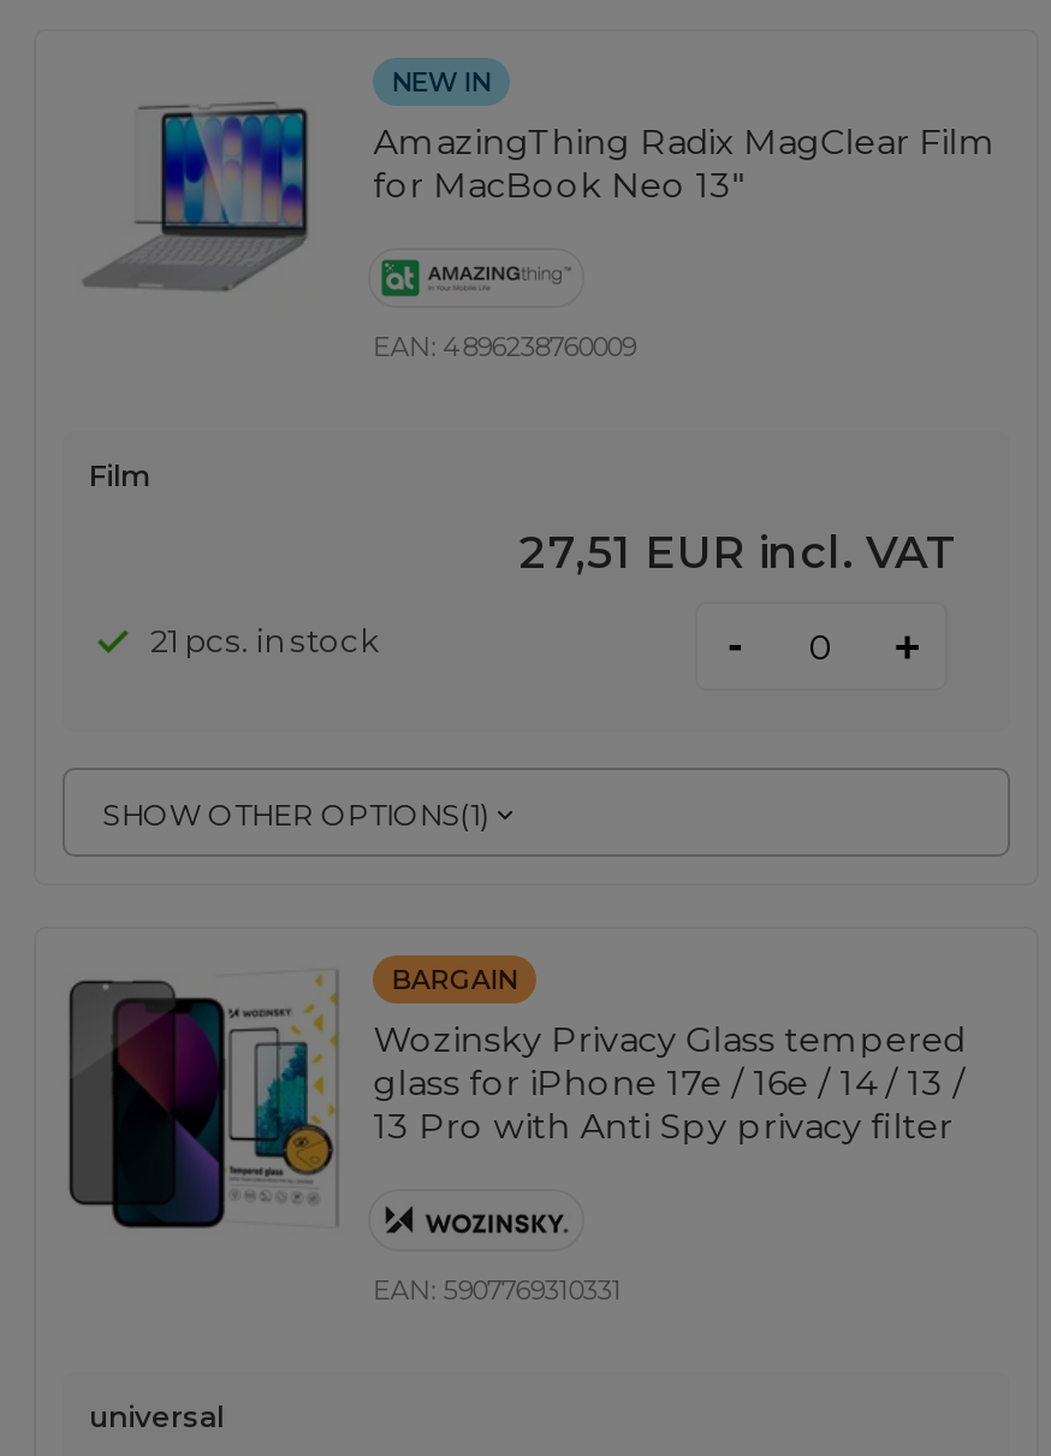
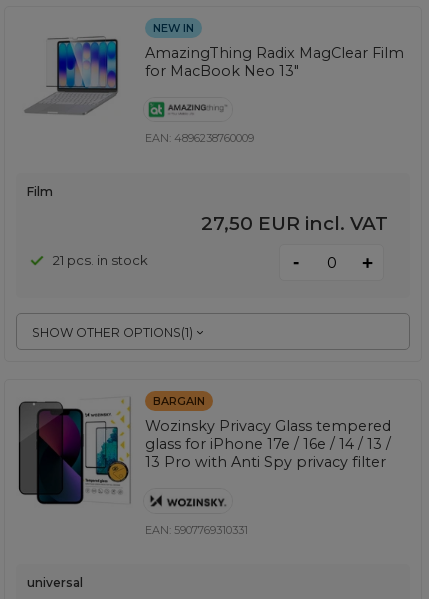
[519,526,957,581] 27,51 EUR incl. VAT -> [201,212,388,235] 27,50 EUR incl. VAT

